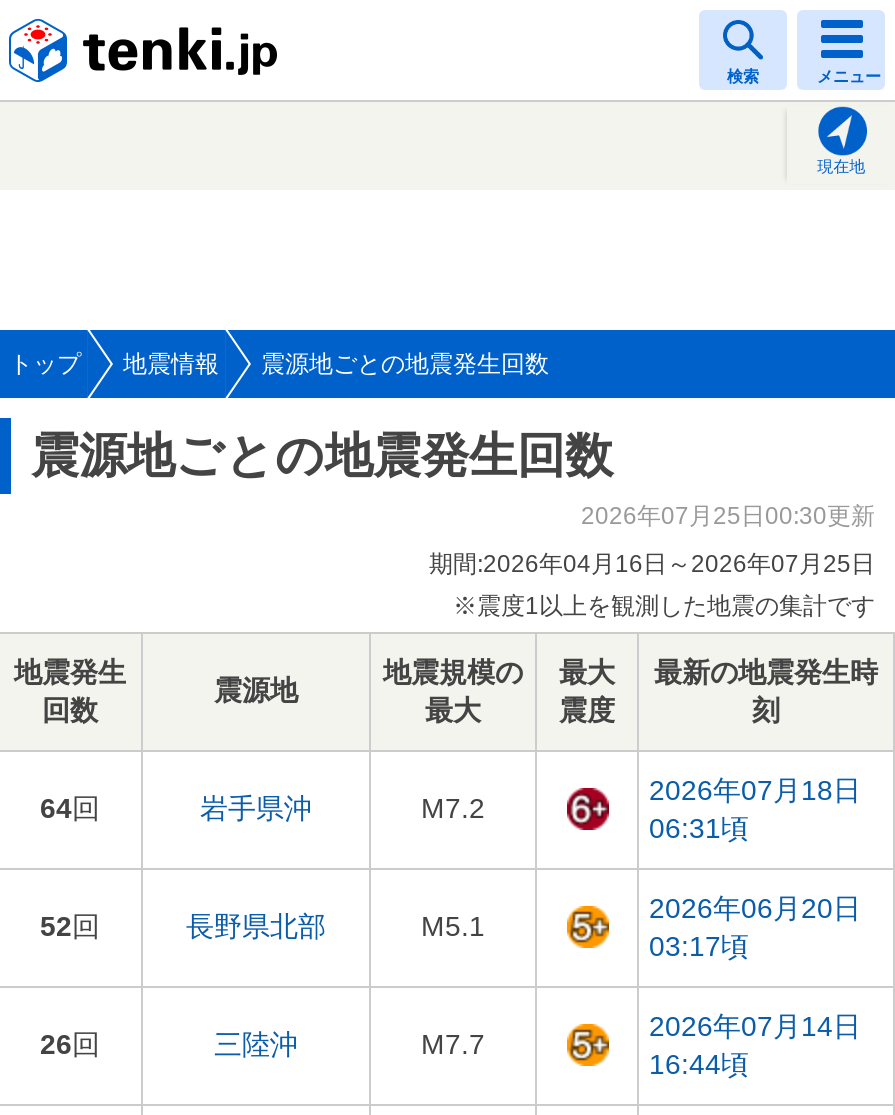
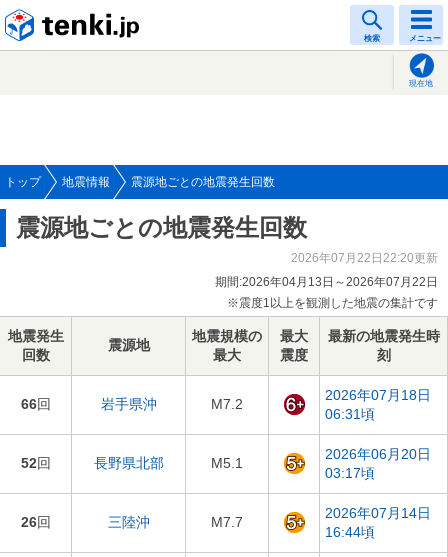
[581,502,875,530] 2026年07月25日00:30更新 -> [291,251,438,265] 2026年07月22日22:20更新
[429,550,875,578] 期間:2026年04月16日～2026年07月25日 -> [215,275,438,289] 期間:2026年04月13日～2026年07月22日
[40,792,100,824] 64回 -> [20,396,50,412] 66回

